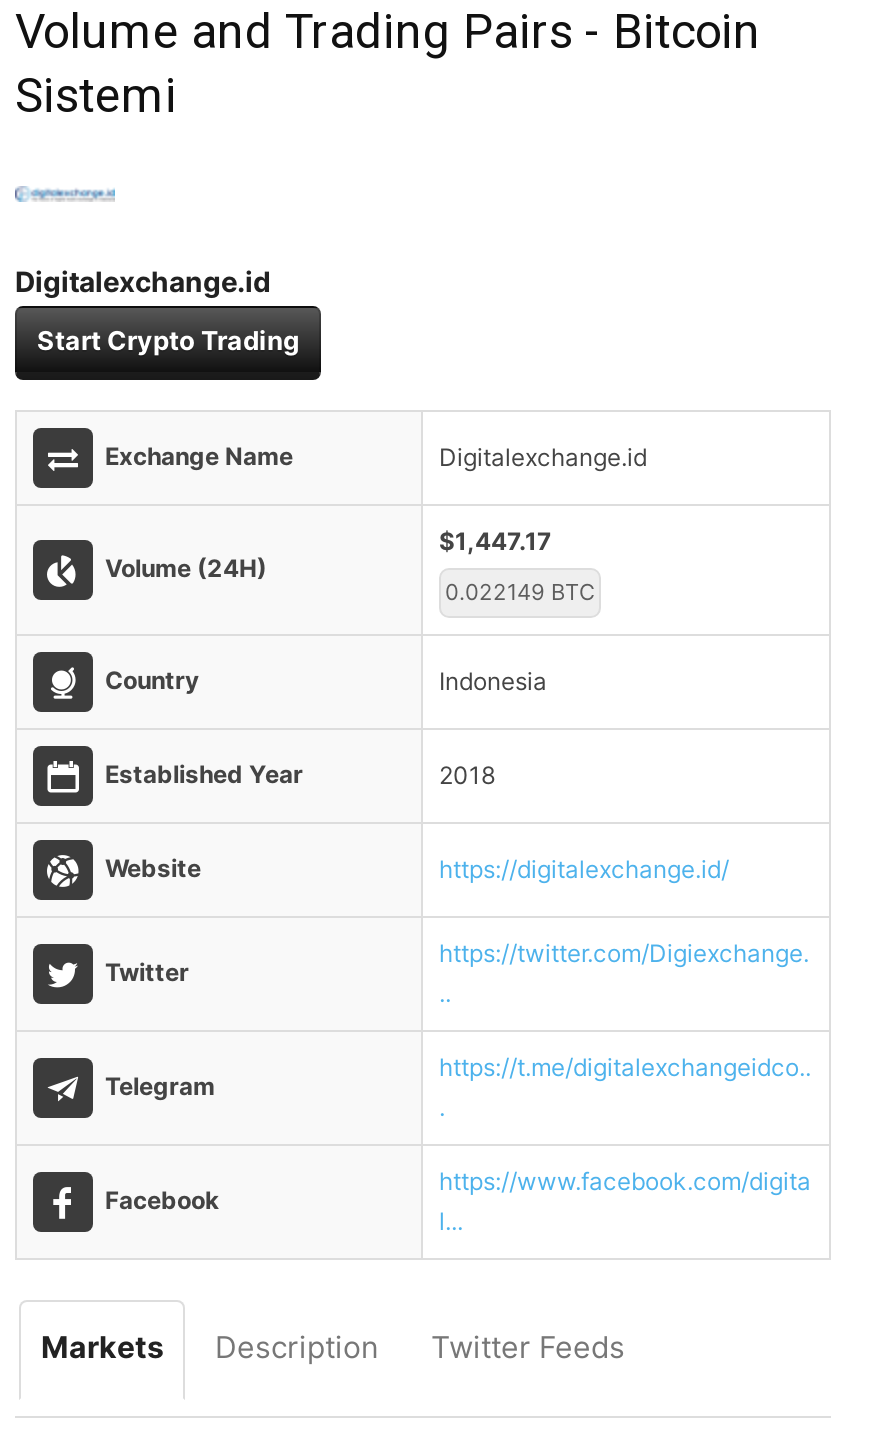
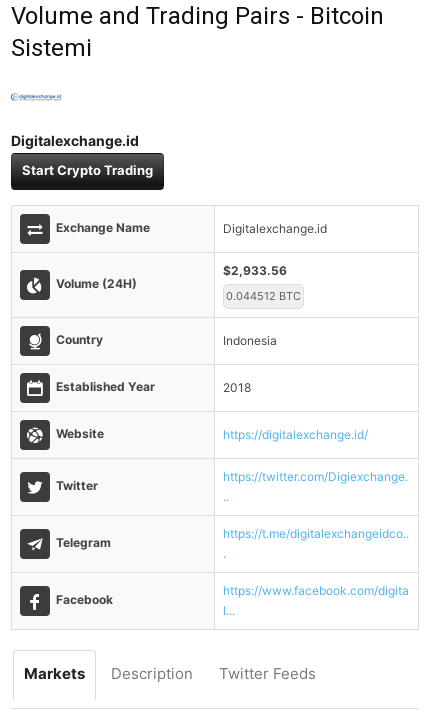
[439,526,551,556] $1,447.17 -> [223,263,287,278] $2,933.56
[445,578,595,606] 0.022149 BTC -> [226,289,301,303] 0.044512 BTC

